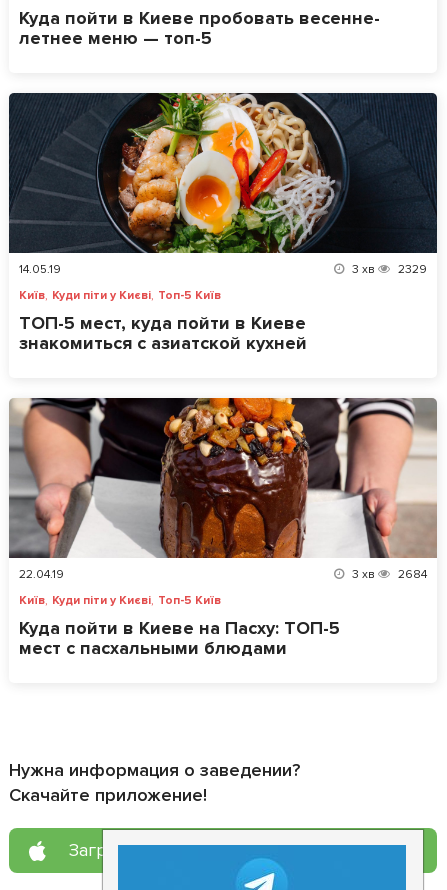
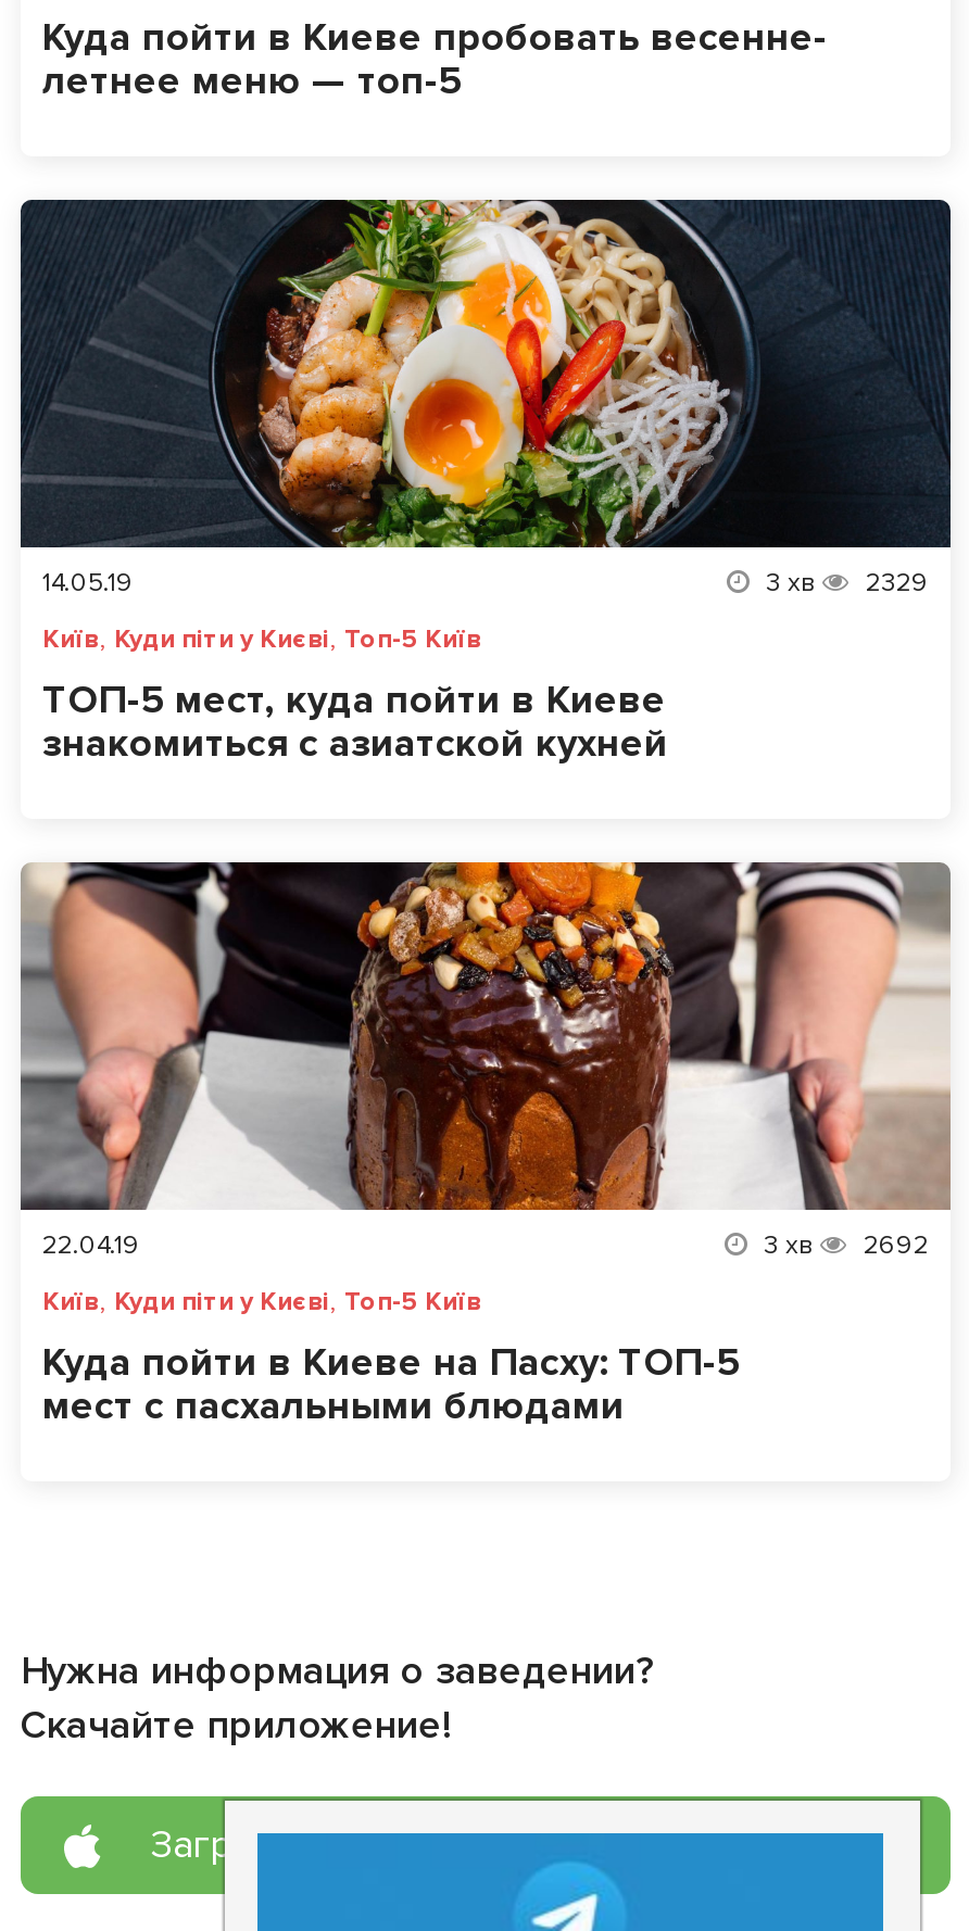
[352,567,427,582] 3 хв 2684 -> [764,1229,929,1262] 3 хв 2692

